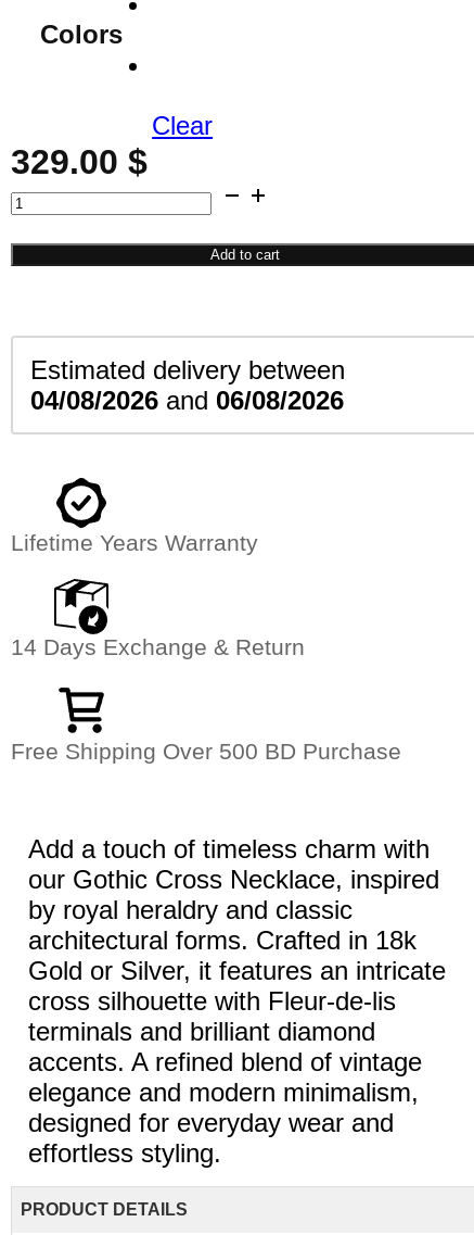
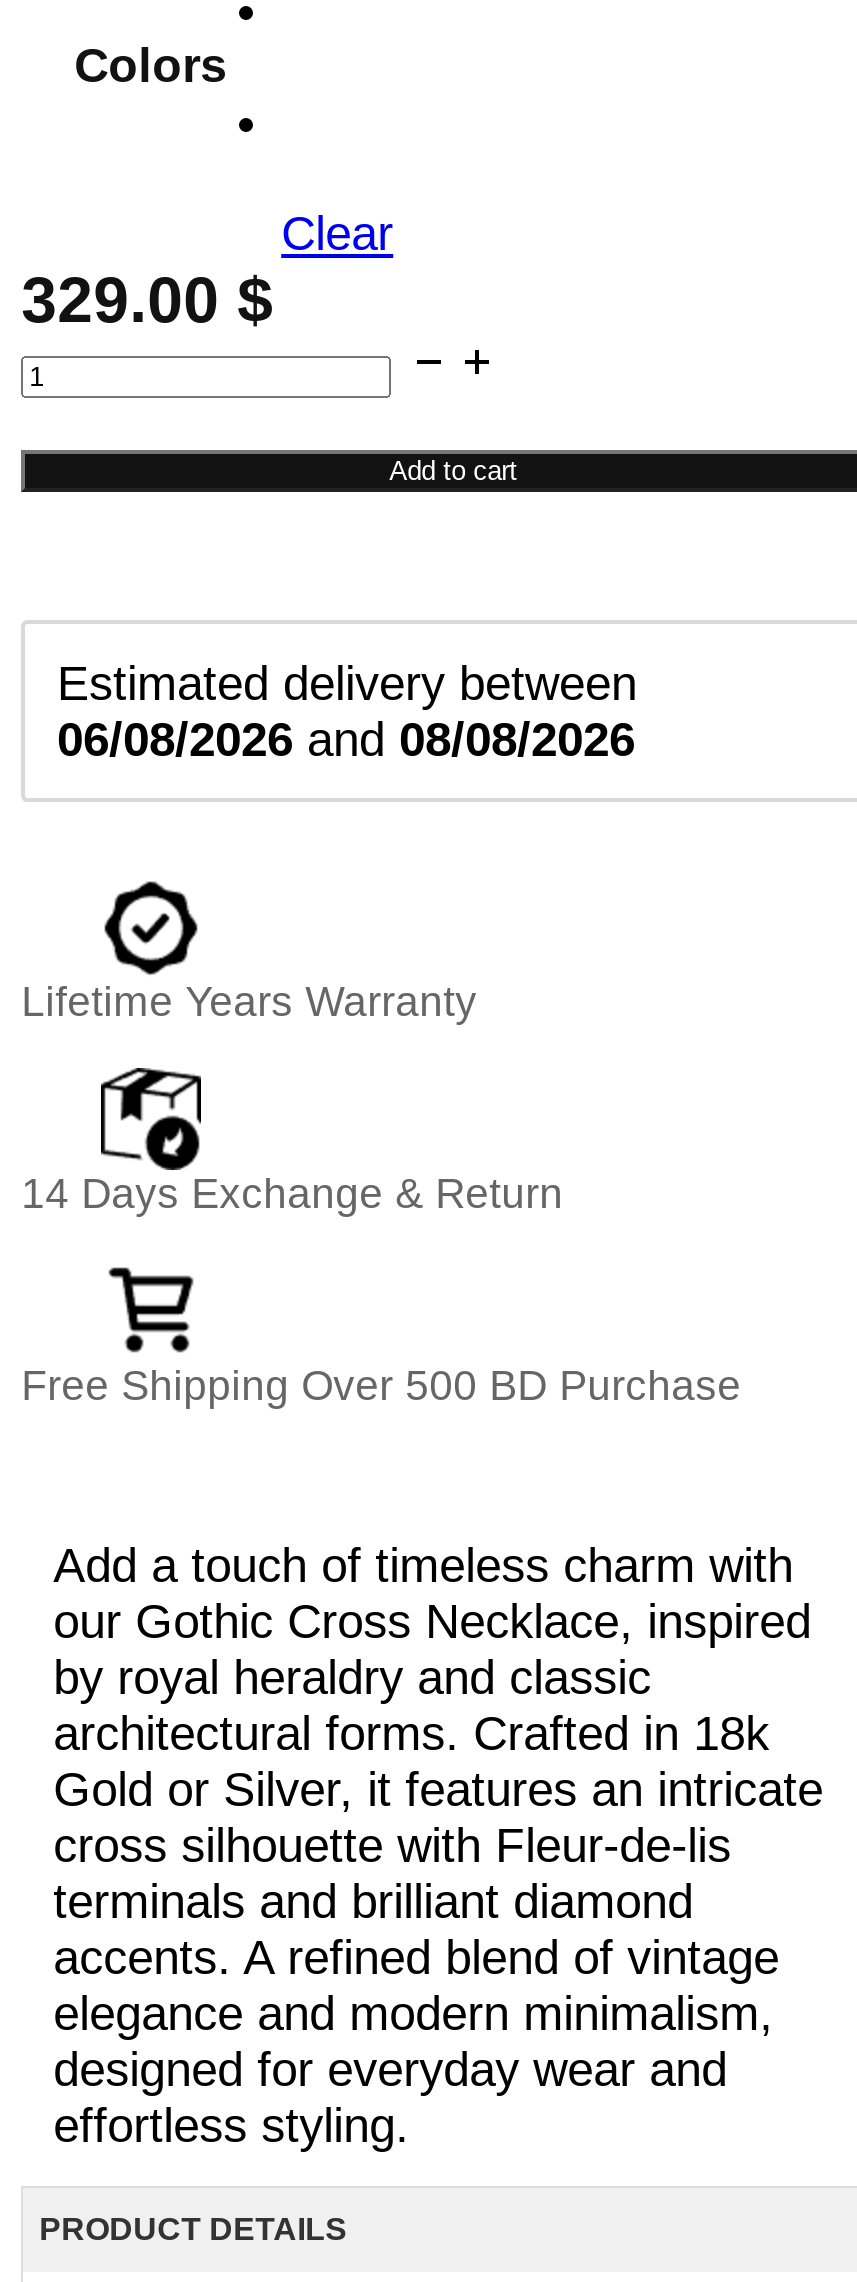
[30,385,344,414] 04/08/2026 and 06/08/2026 -> [57,711,635,765] 06/08/2026 and 08/08/2026

